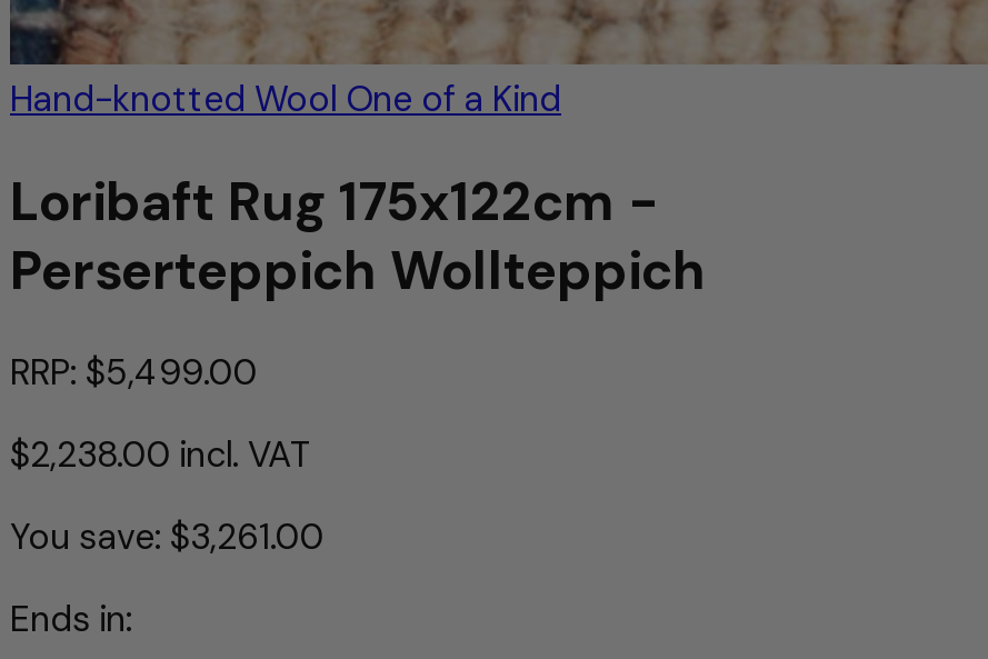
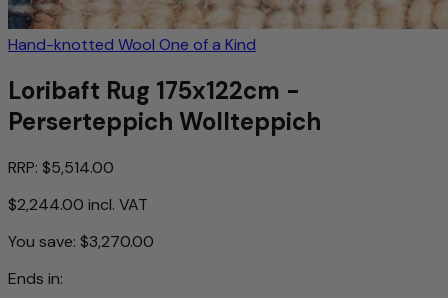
[10,349,257,395] RRP: $5,499.00 -> [8,157,114,178] RRP: $5,514.00
[10,431,312,477] $2,238.00 incl. VAT -> [8,194,148,215] $2,244.00 incl. VAT
[10,513,323,560] You save: $3,261.00 -> [8,231,154,252] You save: $3,270.00

